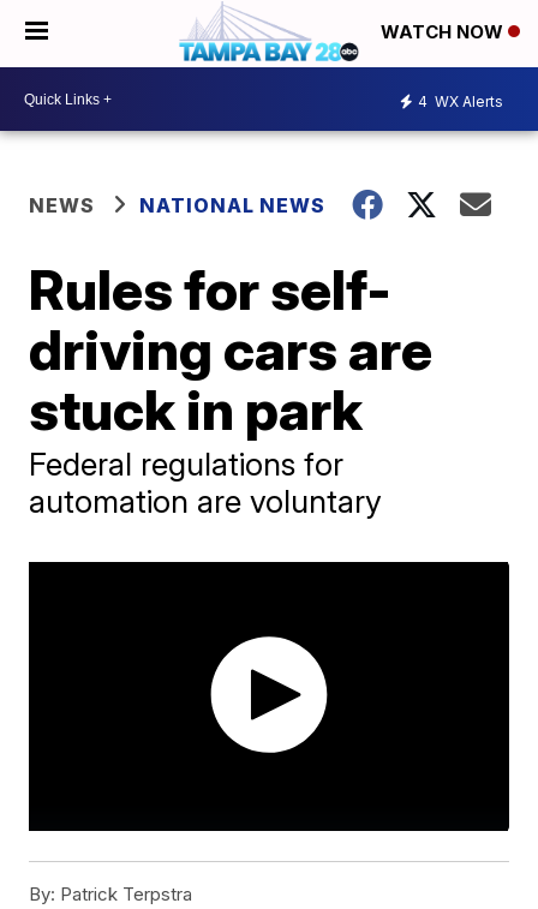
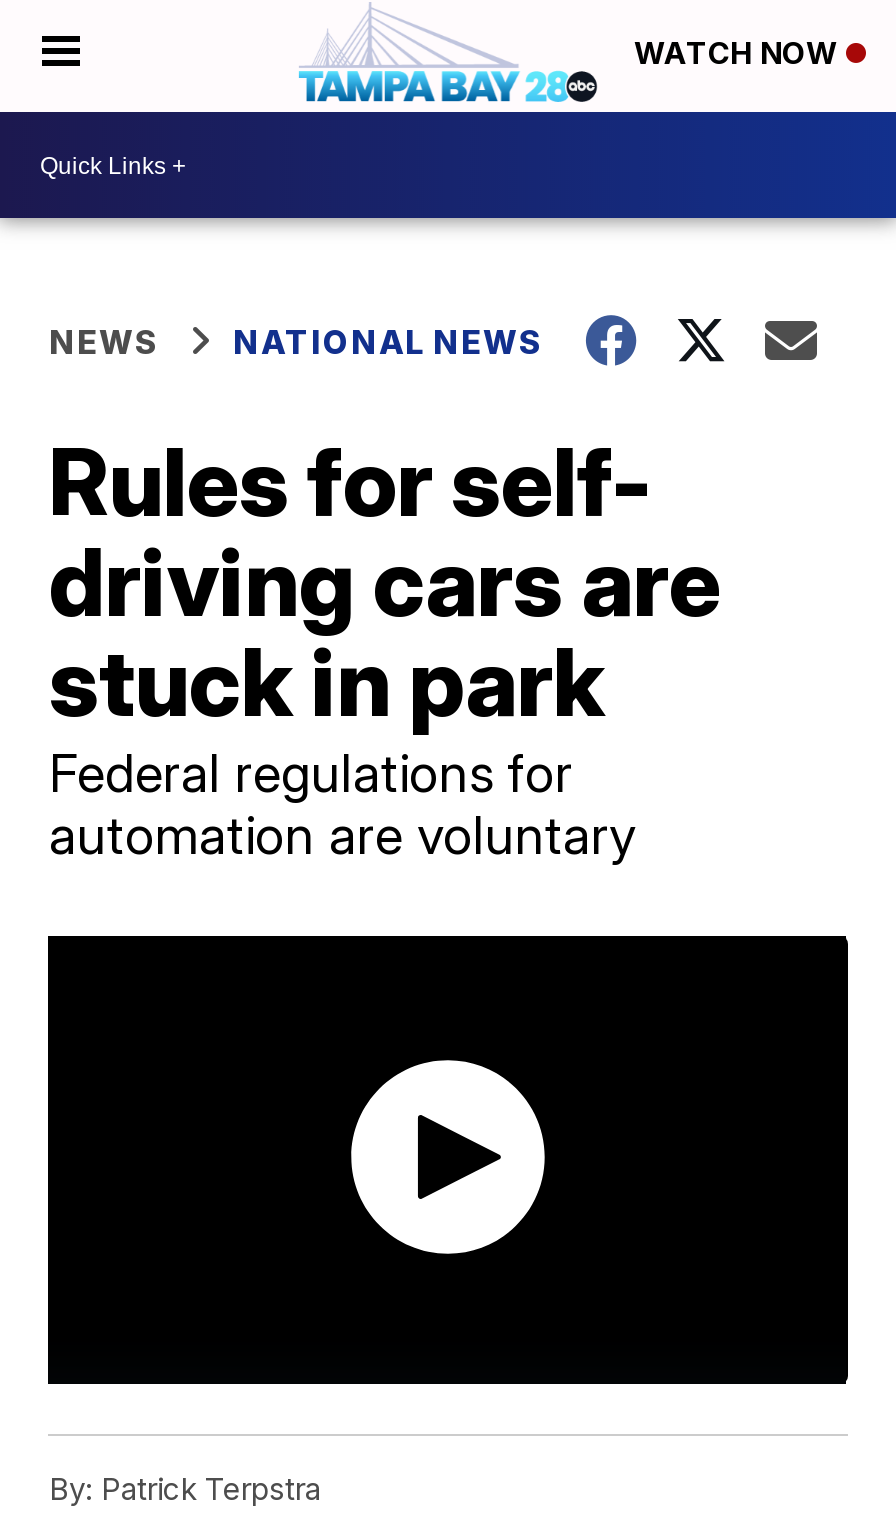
[418,92,503,110] 4 WX Alerts -> none

